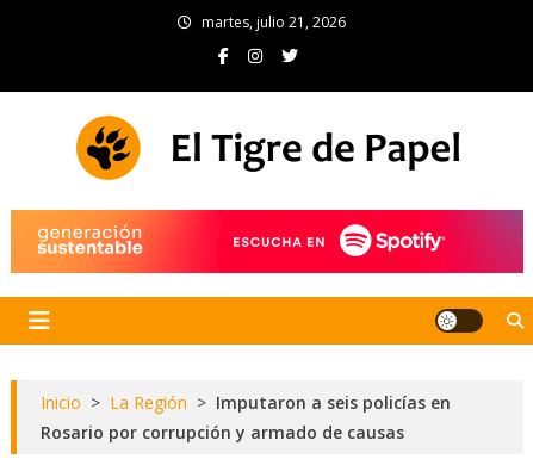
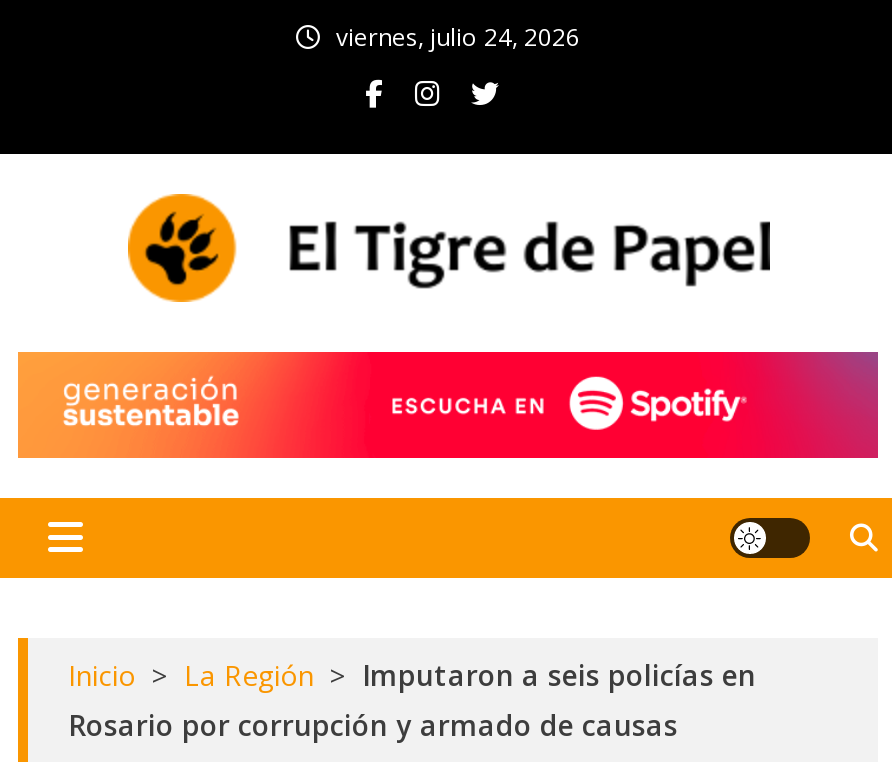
[201,12,345,32] martes, julio 21, 2026 -> [336,20,580,54] viernes, julio 24, 2026

